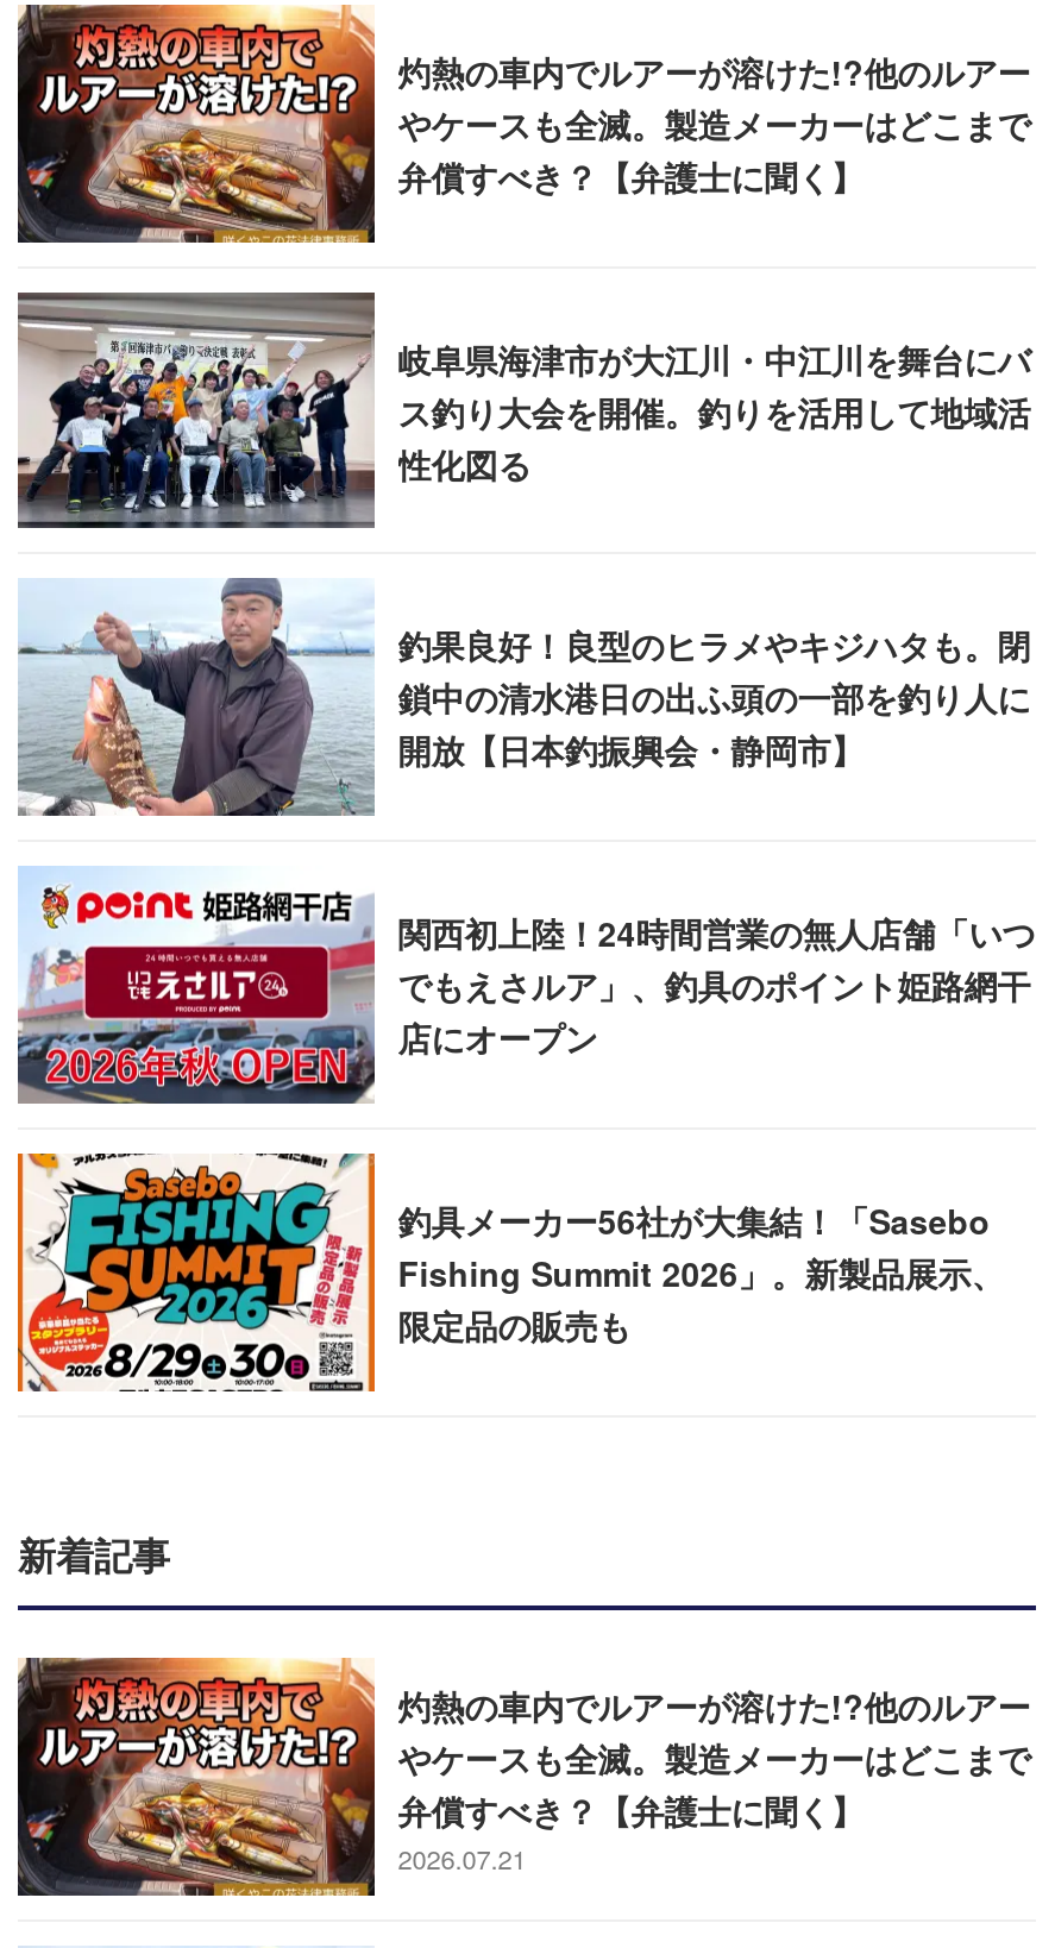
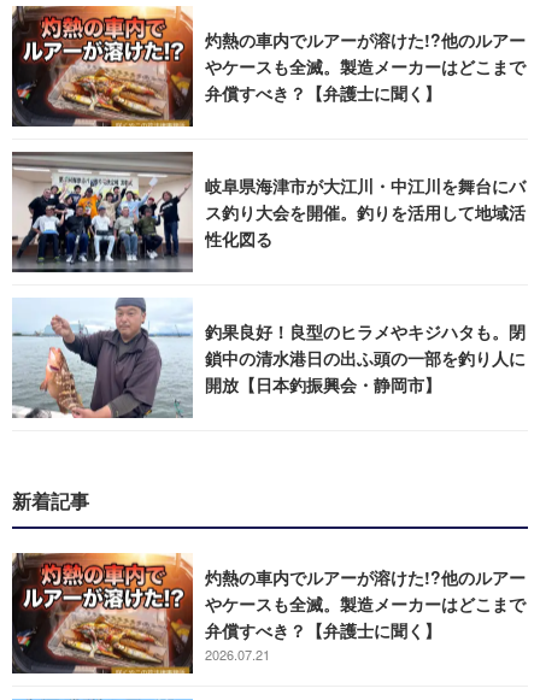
[15,867,1035,1107] [image] | 関西初上陸！24時間営業の無人店舗「いつ | でもえさルア」、釣具のポイント姫路網干 | 店にオープン -> none
[15,1152,1005,1395] [image] | 釣具メーカー56社が大集結！「Sasebo | Fishing Summit 2026」。新製品展示、 | 限定品の販売も -> none

